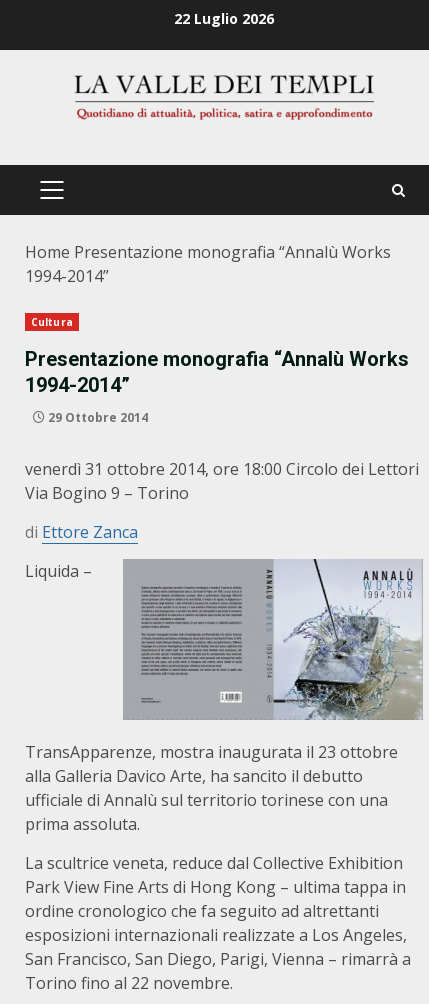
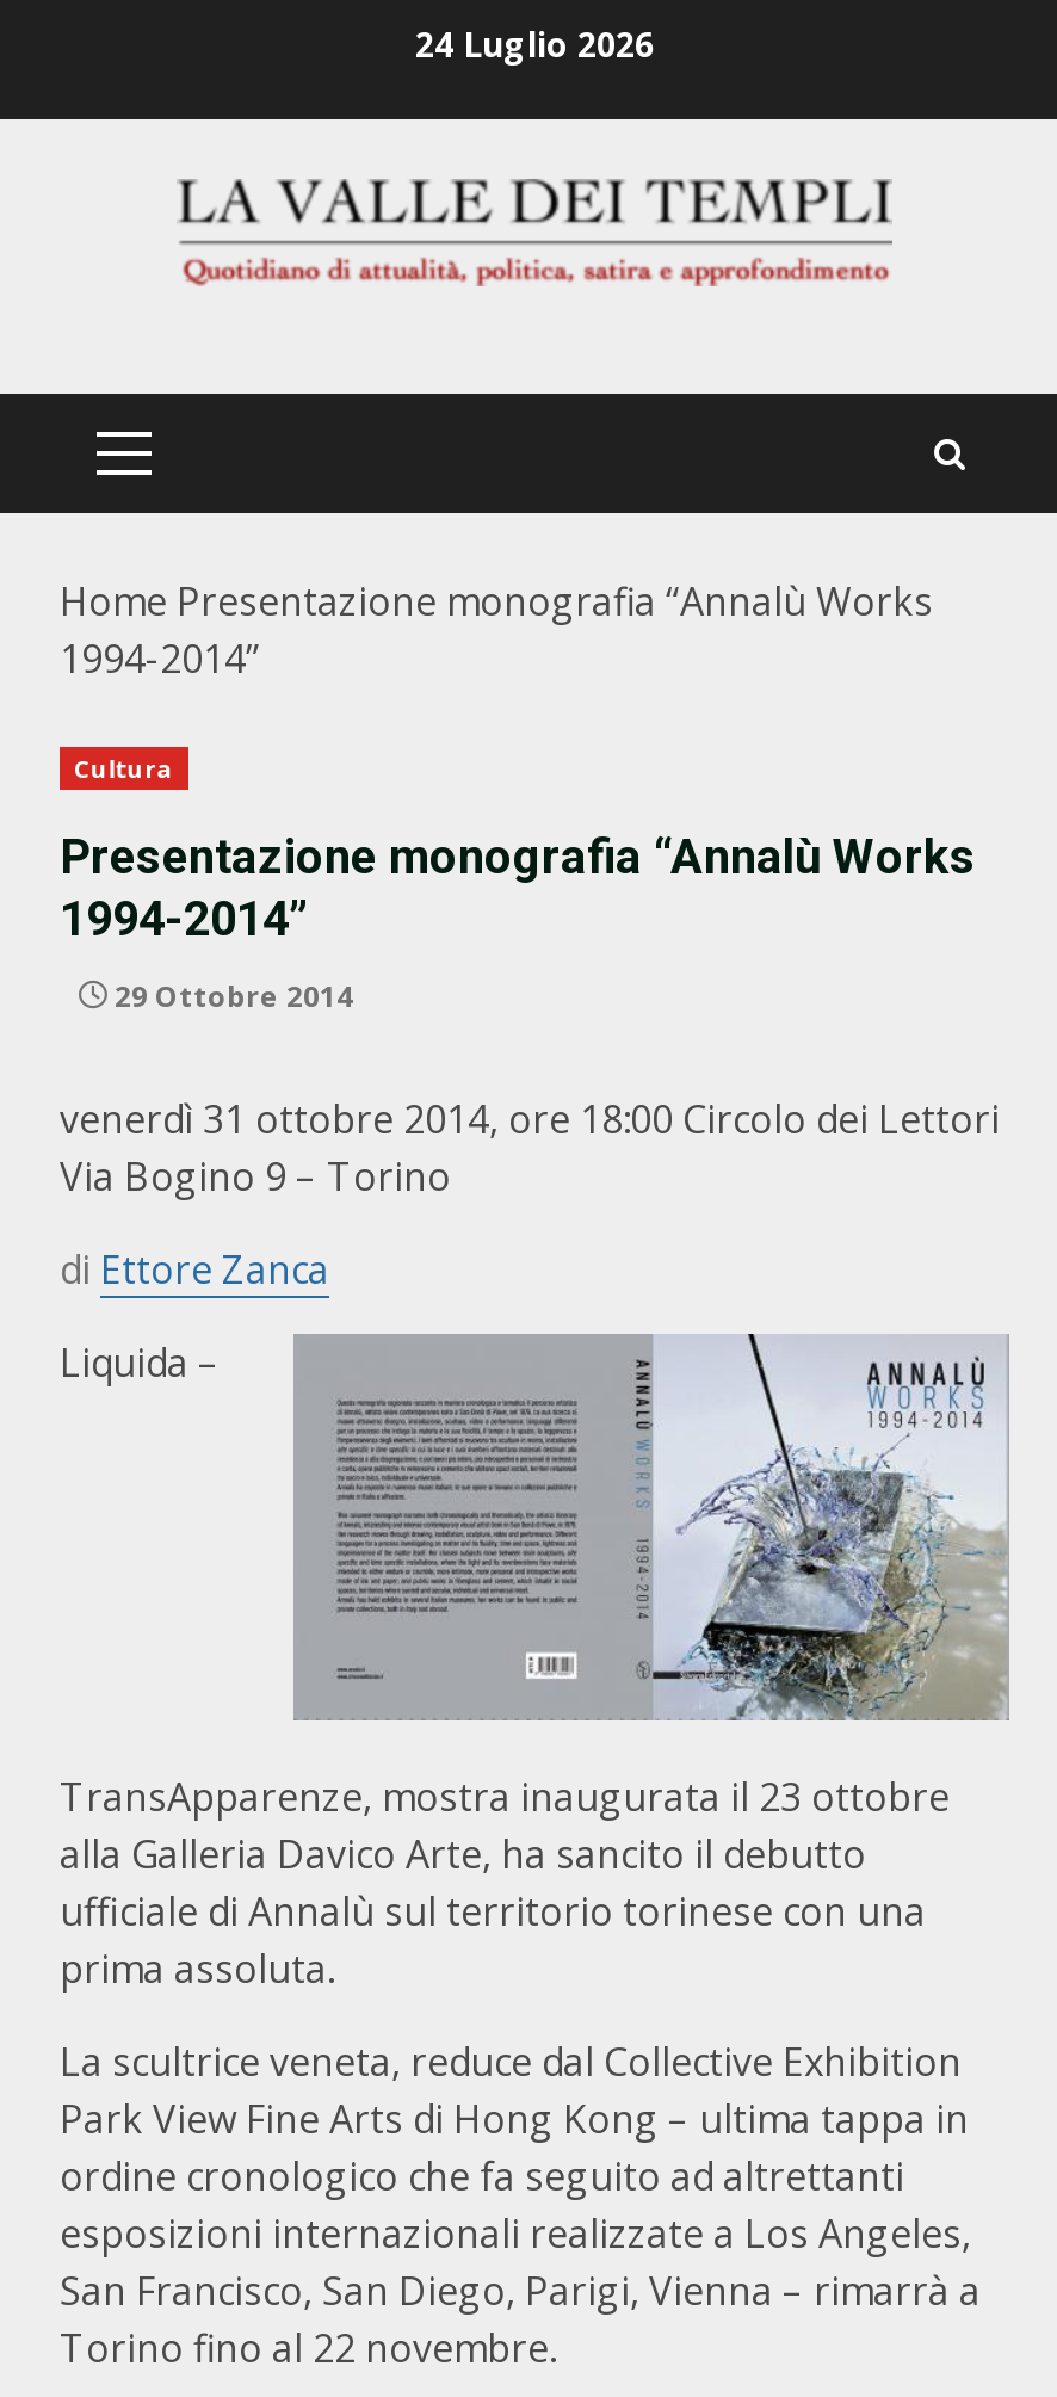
[174,8,274,27] 22 Luglio 2026 -> [415,20,654,66] 24 Luglio 2026

